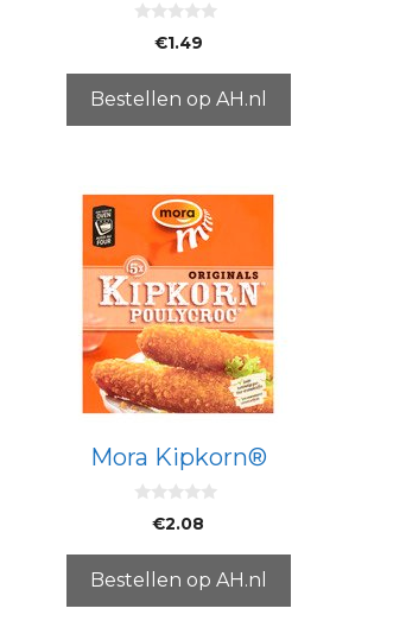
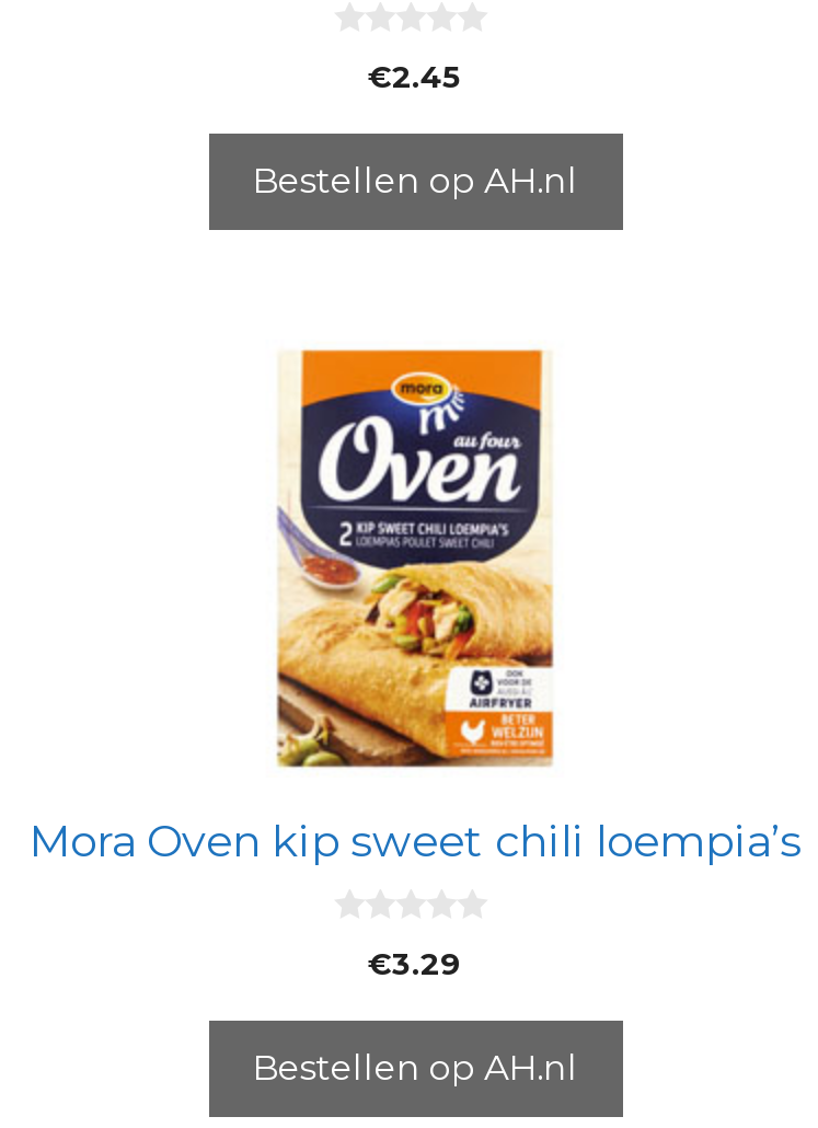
[154,33,202,52] €1.49 -> [368,59,462,94] €2.45
[81,191,275,471] [image] | Mora Kipkorn® -> [28,348,802,867] [image] | Mora Oven kip sweet chili loempia’s
[152,514,204,533] €2.08 -> [368,946,462,981] €3.29

